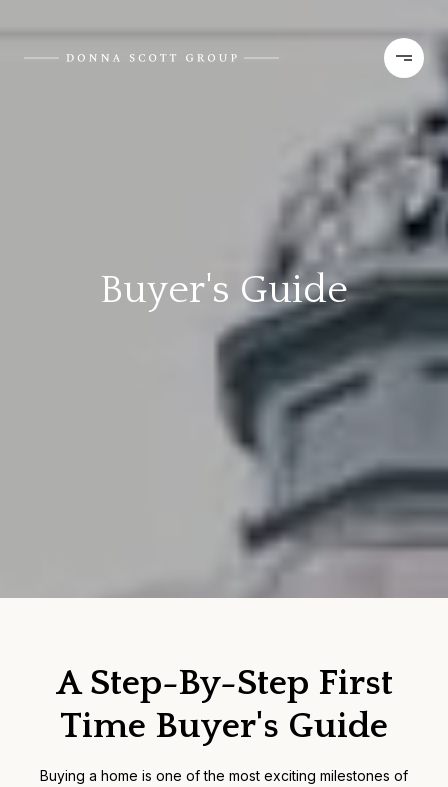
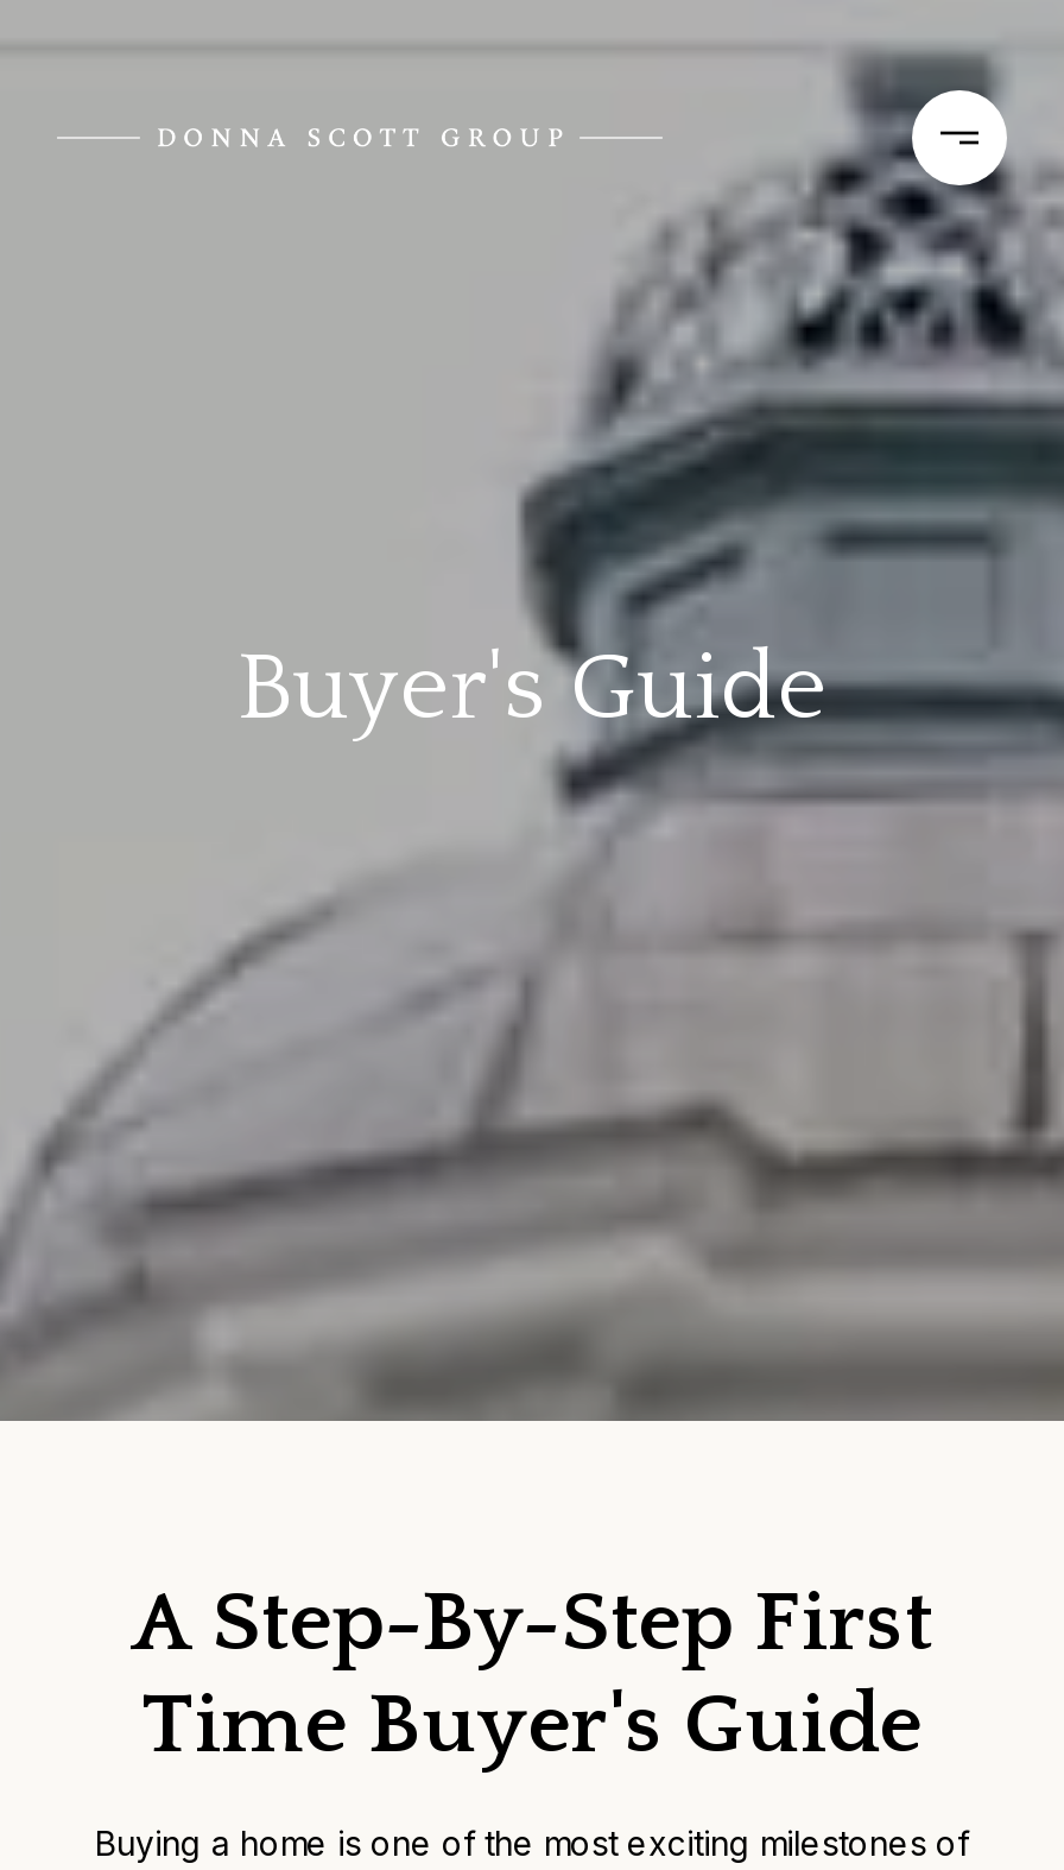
[219,20,445,266] [image] -> [518,45,1057,632] [image]
[3,273,445,598] [image] -> [7,649,1057,1419] [image]

